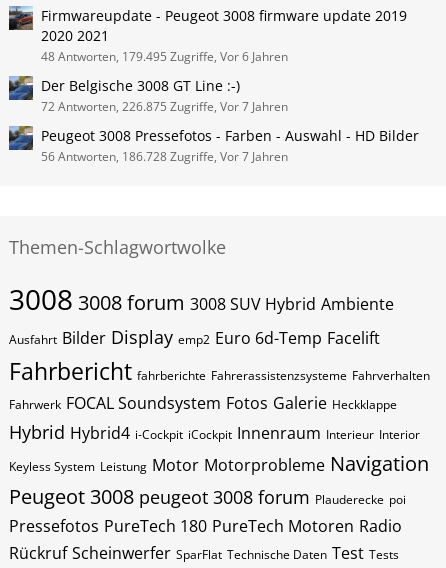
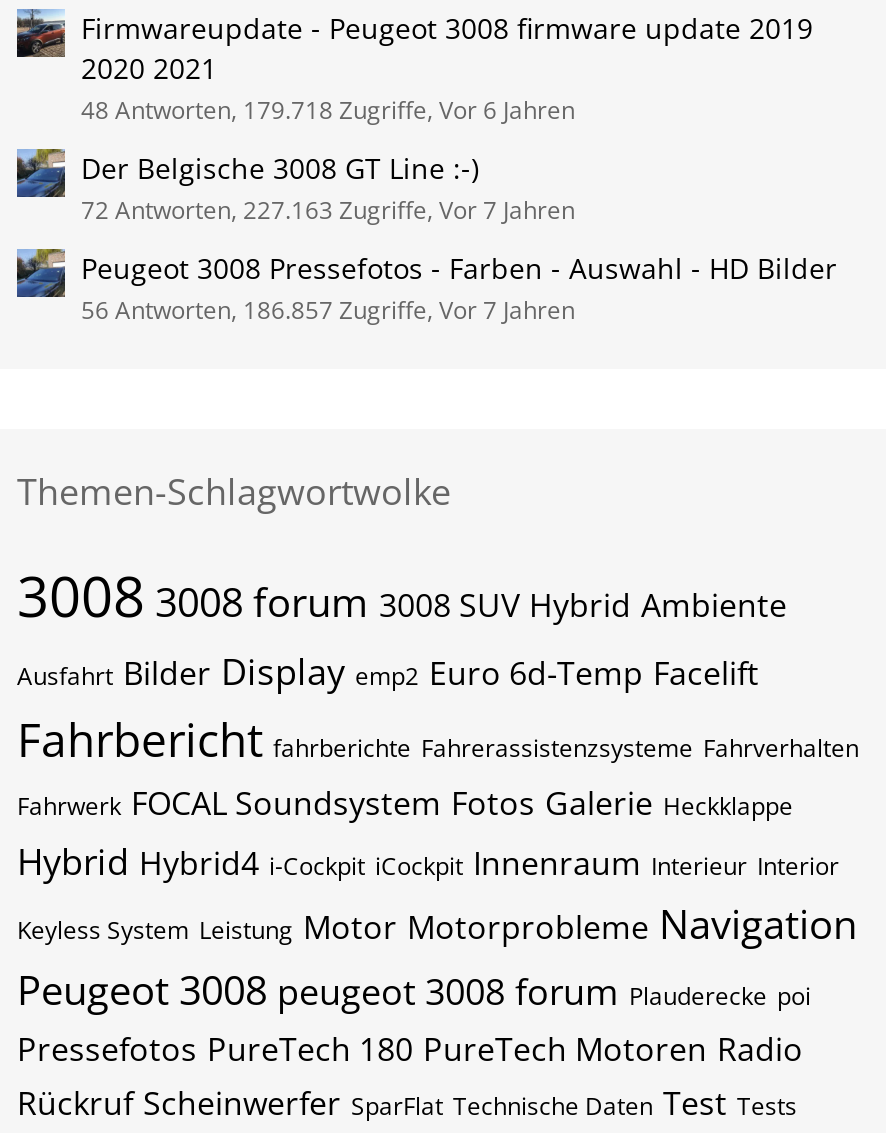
[41,48,288,65] 48 Antworten, 179.495 Zugriffe, Vor 6 Jahren -> [81,93,575,127] 48 Antworten, 179.718 Zugriffe, Vor 6 Jahren
[41,98,288,115] 72 Antworten, 226.875 Zugriffe, Vor 7 Jahren -> [81,193,575,227] 72 Antworten, 227.163 Zugriffe, Vor 7 Jahren
[41,148,288,165] 56 Antworten, 186.728 Zugriffe, Vor 7 Jahren -> [81,293,575,327] 56 Antworten, 186.857 Zugriffe, Vor 7 Jahren

